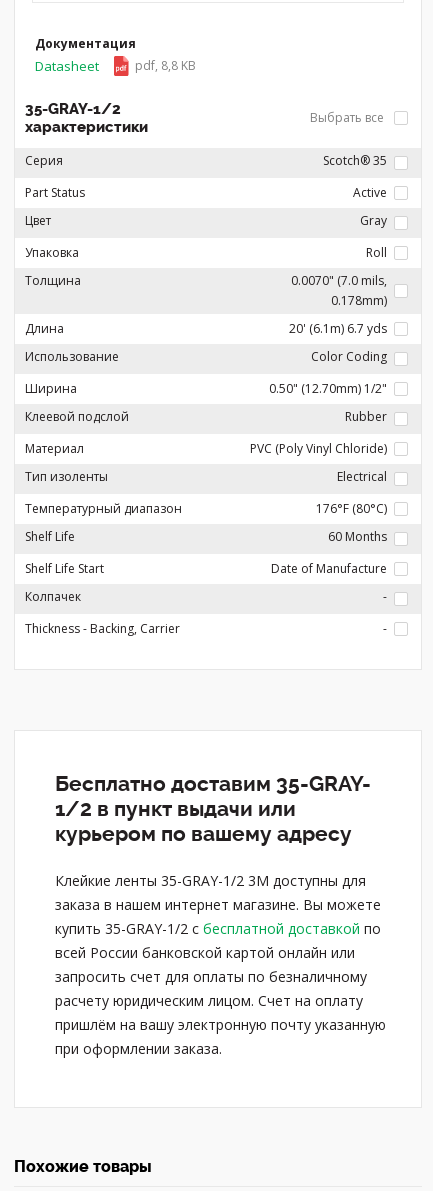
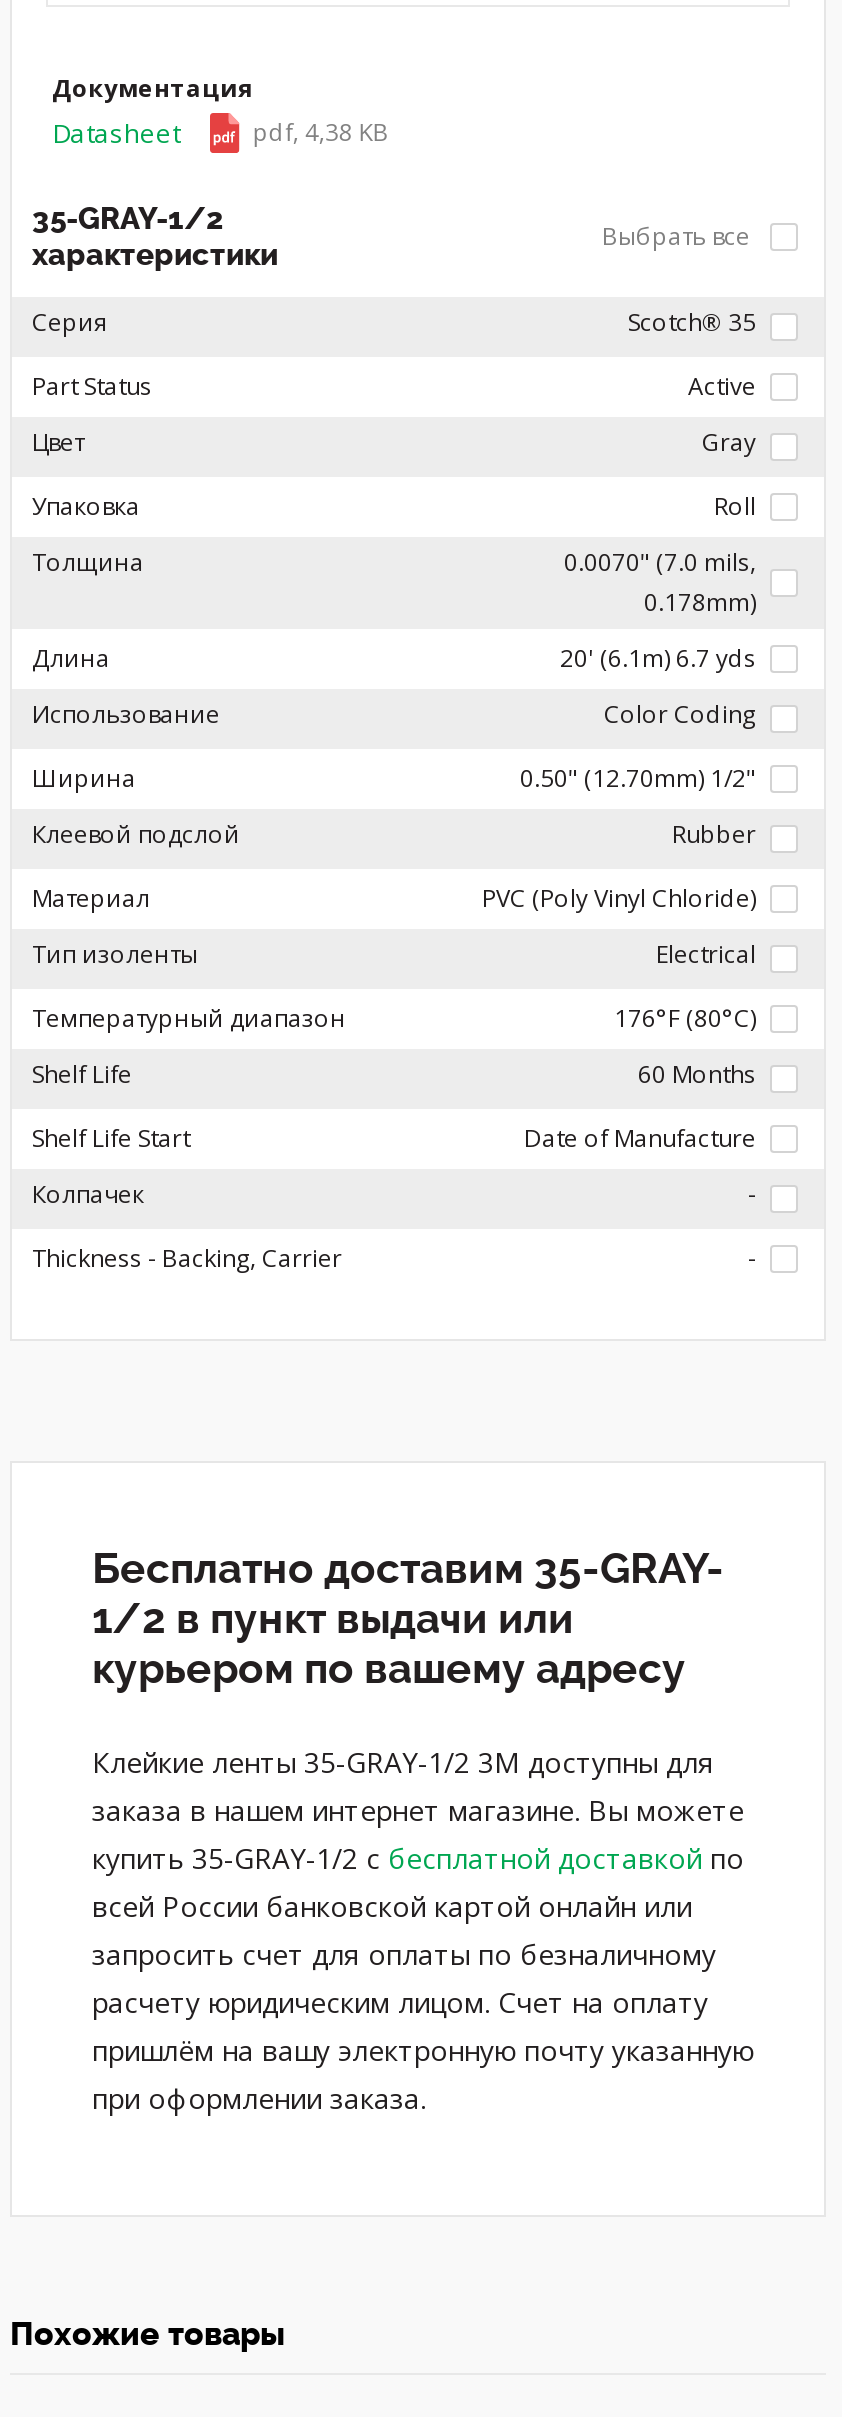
[135,57,196,74] pdf, 8,8 KB -> [253,115,389,149] pdf, 4,38 KB

